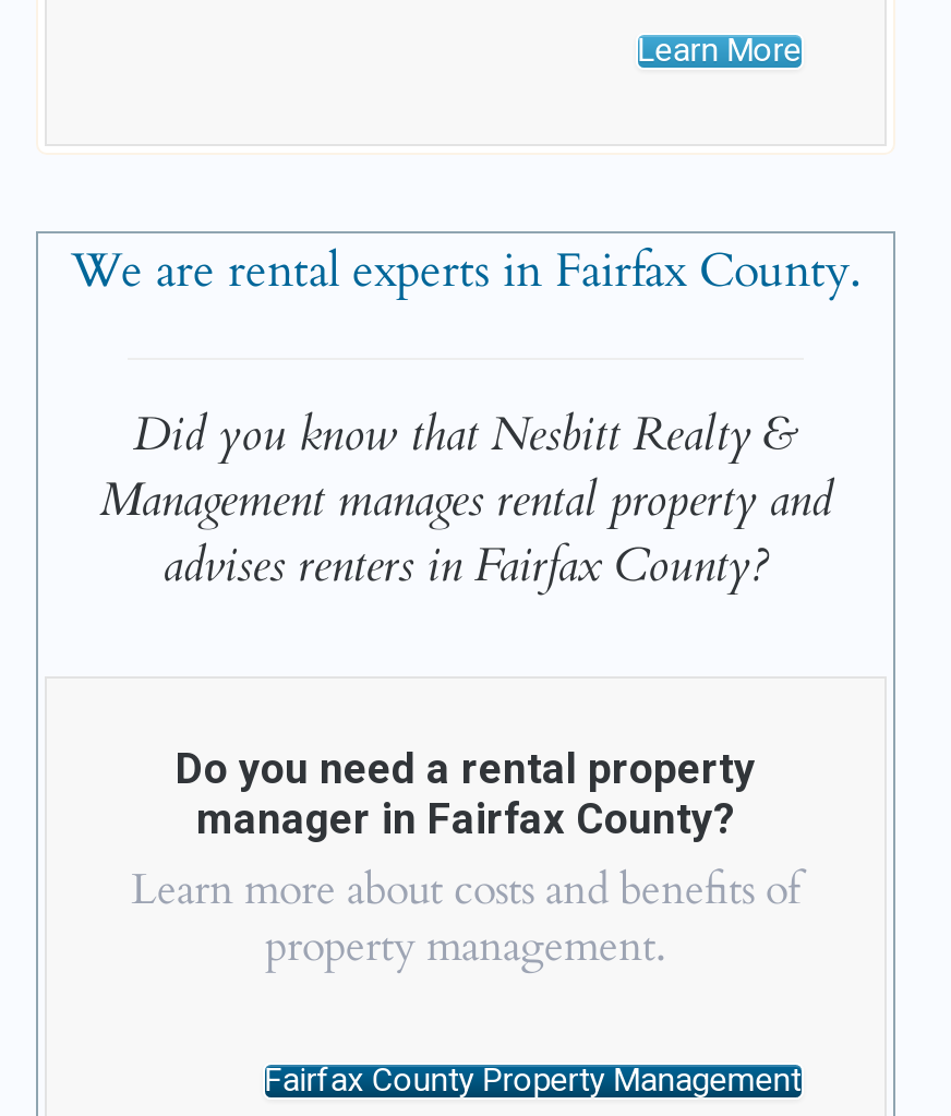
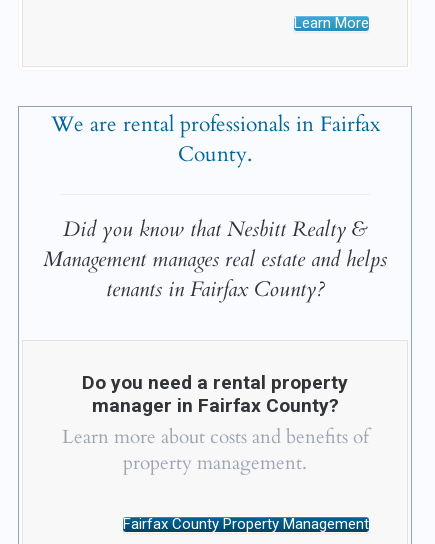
[71,240,860,304] We are rental experts in Fairfax County. -> [50,110,379,169] We are rental professionals in Fairfax | County.
[99,470,832,598] Management manages rental property and | advises renters in Fairfax County? -> [43,245,387,304] Management manages real estate and helps | tenants in Fairfax County?

